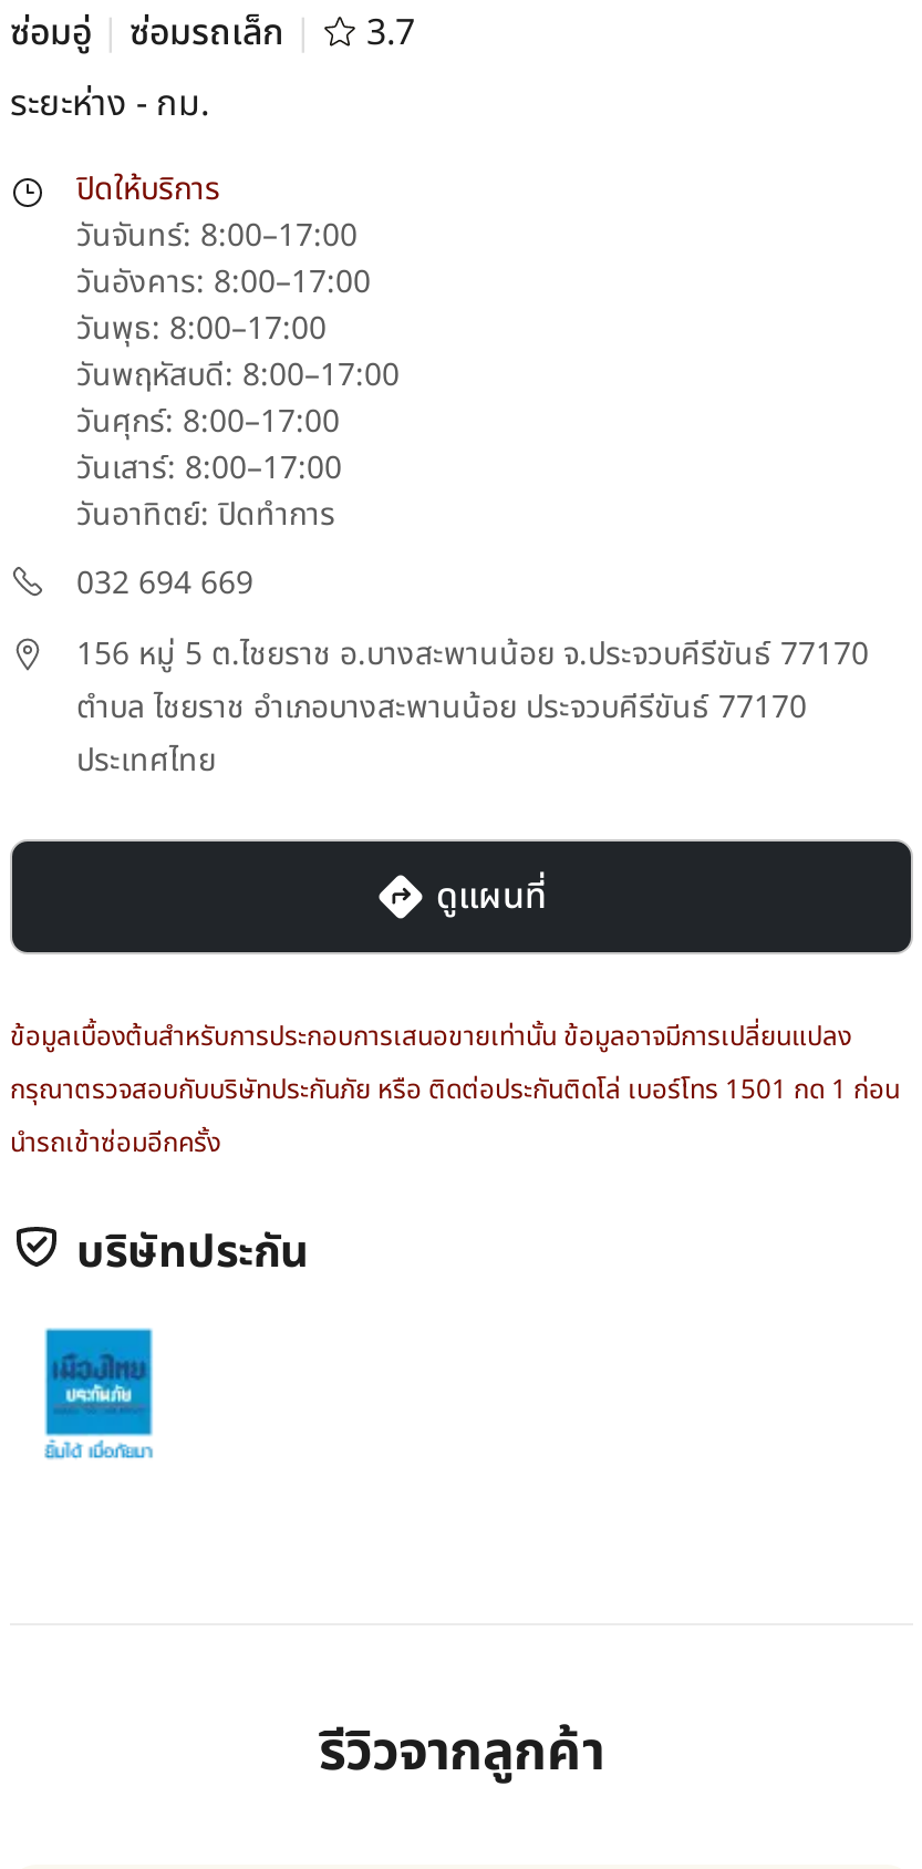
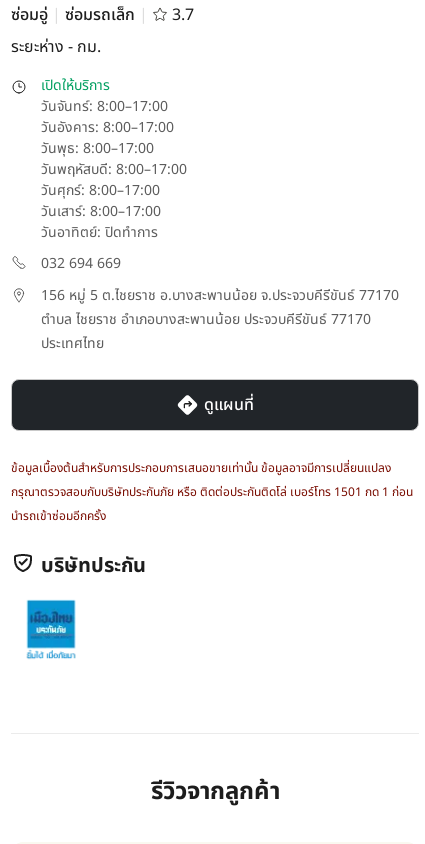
[76,166,220,212] ปิดให้บริการ -> [41,75,110,96] เปิดให้บริการ

